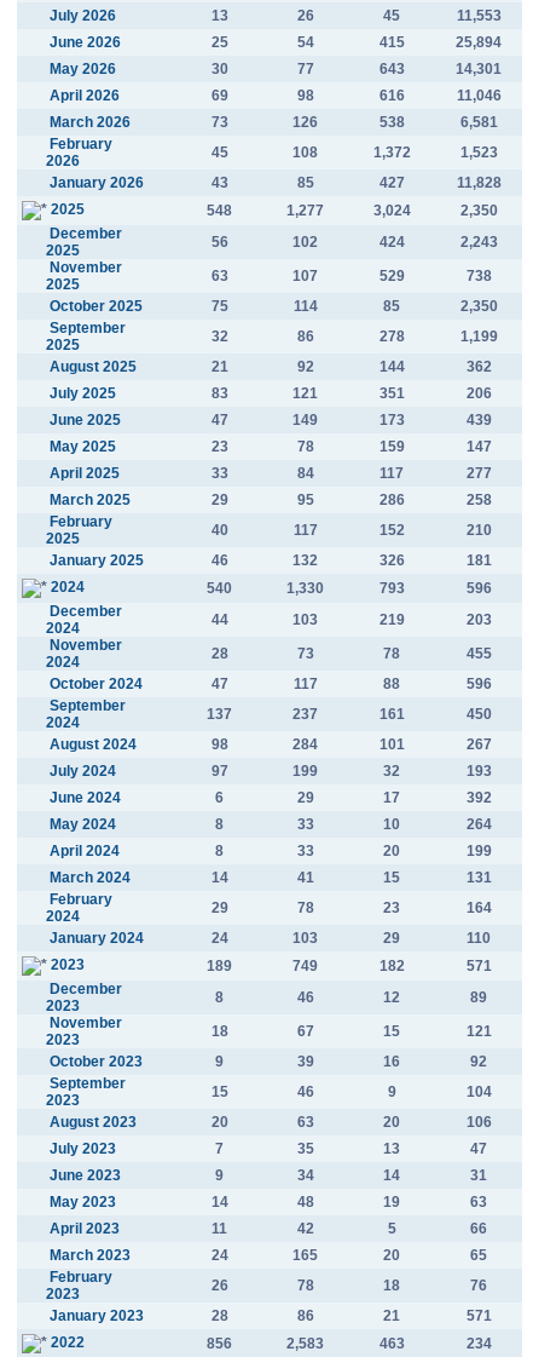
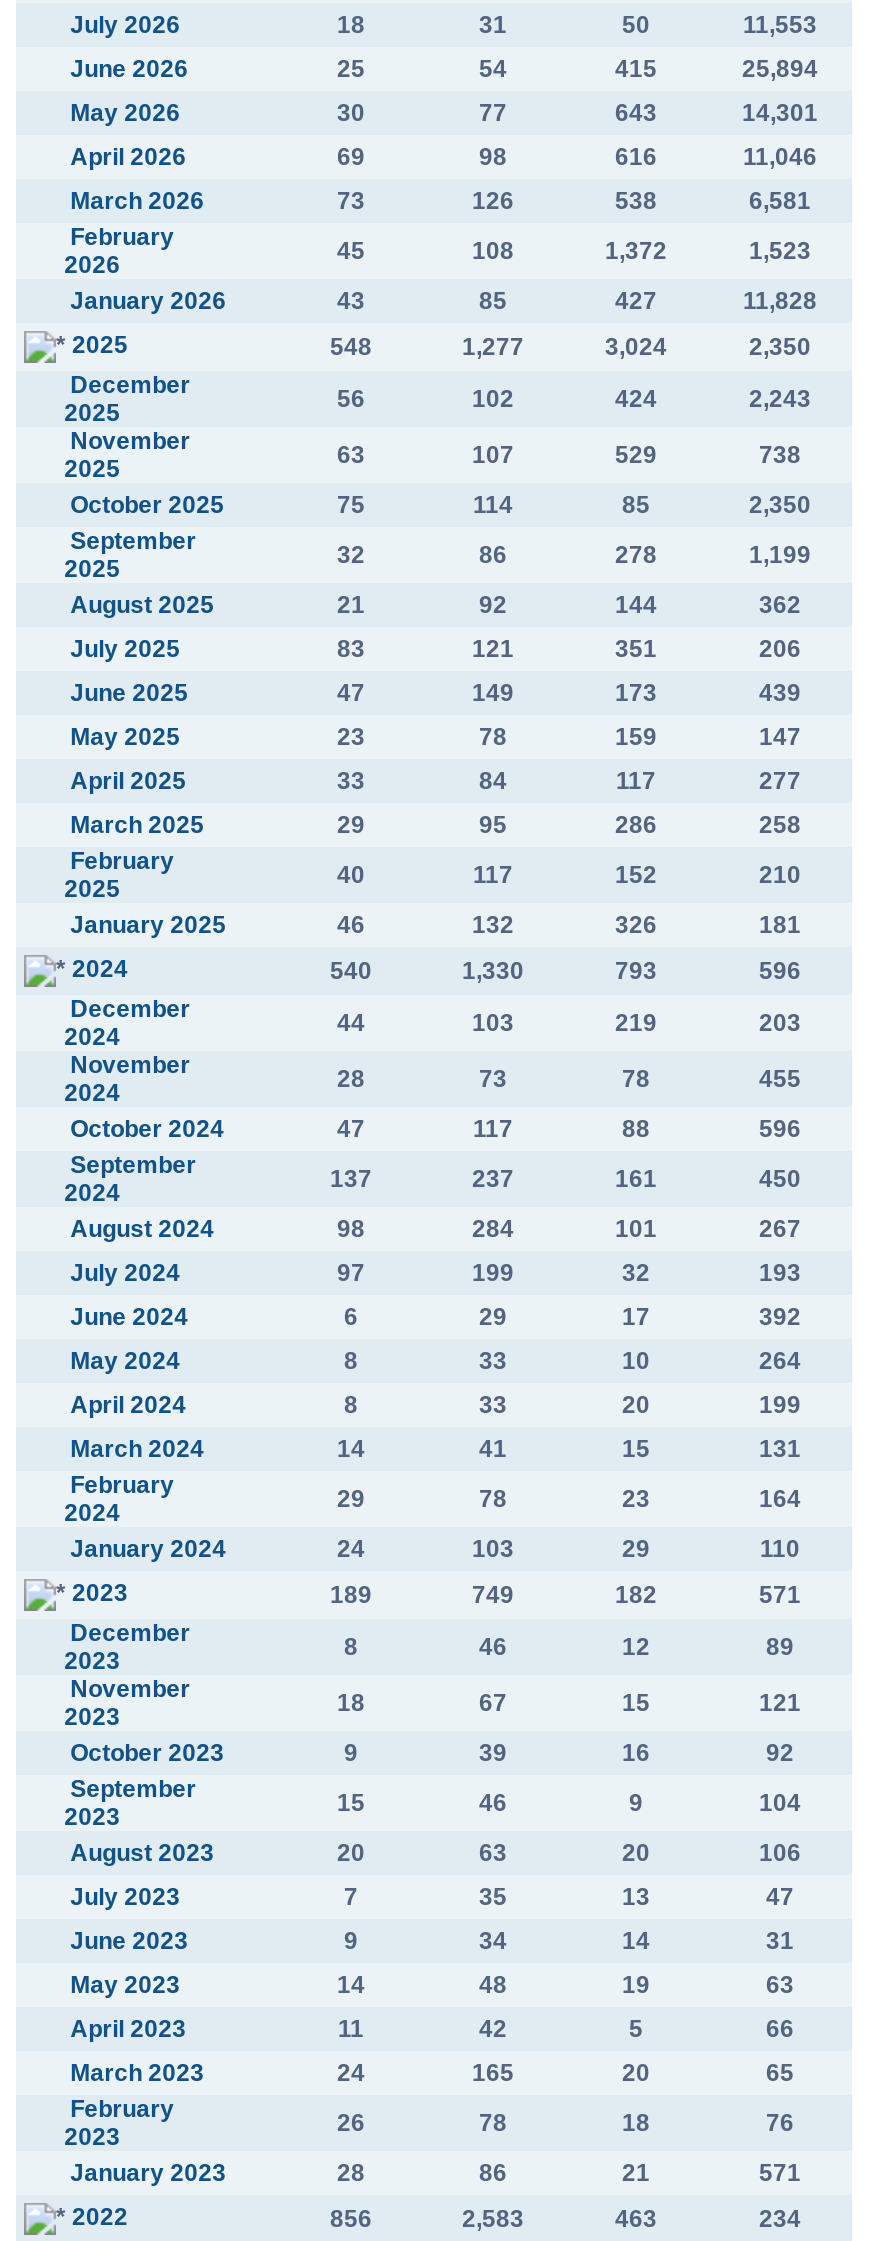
[211,7,228,24] 13 -> [337,11,365,39] 18
[297,7,314,24] 26 -> [479,11,507,39] 31
[383,7,400,24] 45 -> [622,11,650,39] 50

